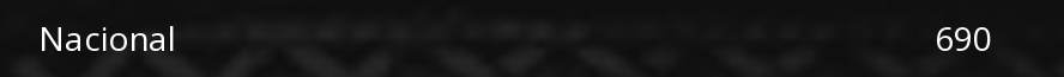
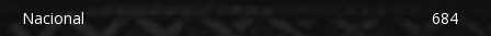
[935,15,992,60] 690 -> [432,7,458,28] 684

